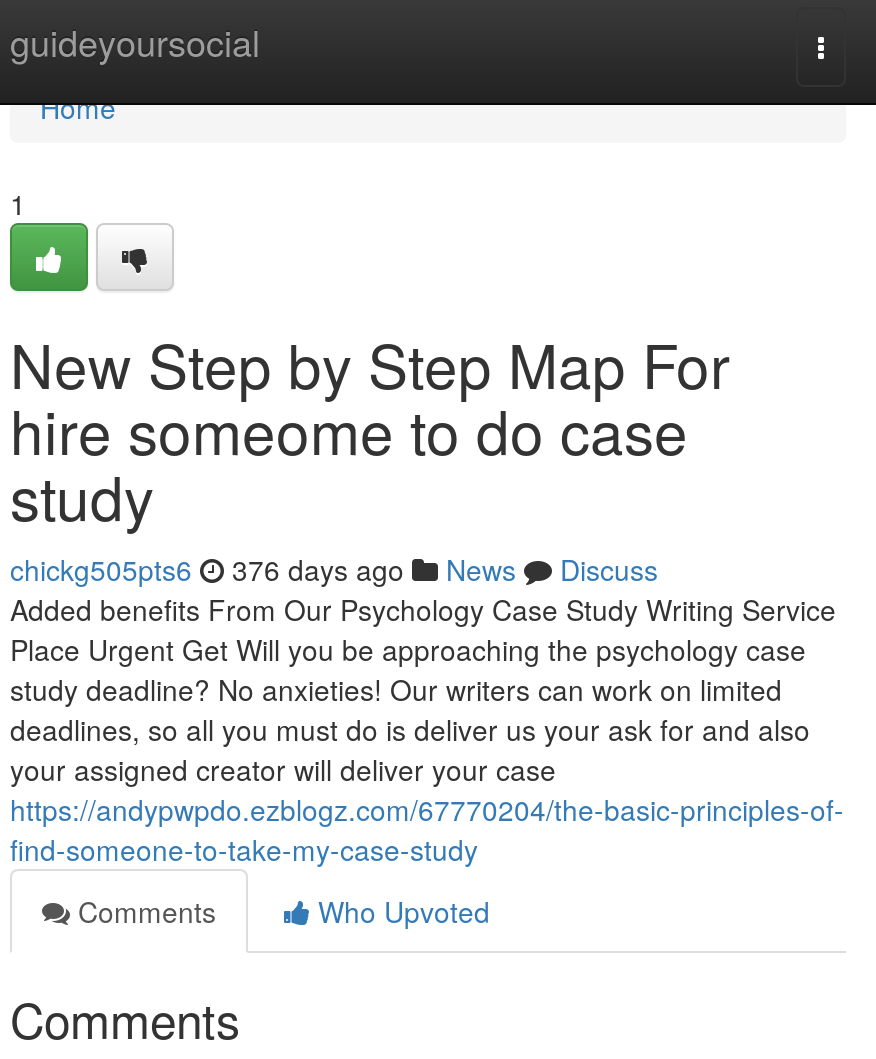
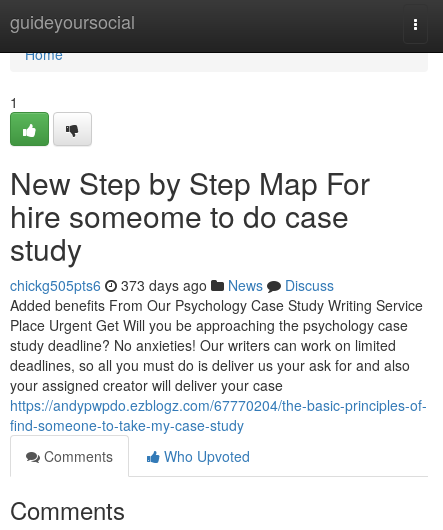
[10,549,658,589] chickg505pts6 376 days ago News Discuss -> [10,275,334,295] chickg505pts6 373 days ago News Discuss

